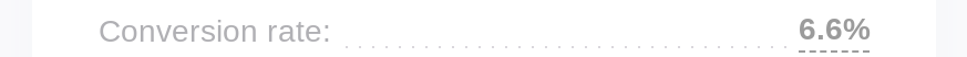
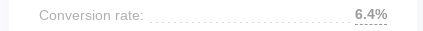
[799,11,870,46] 6.6% -> [355,6,387,22] 6.4%

